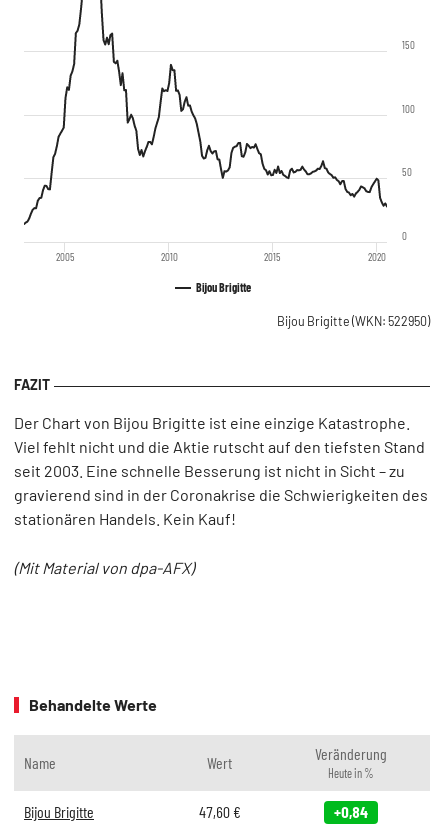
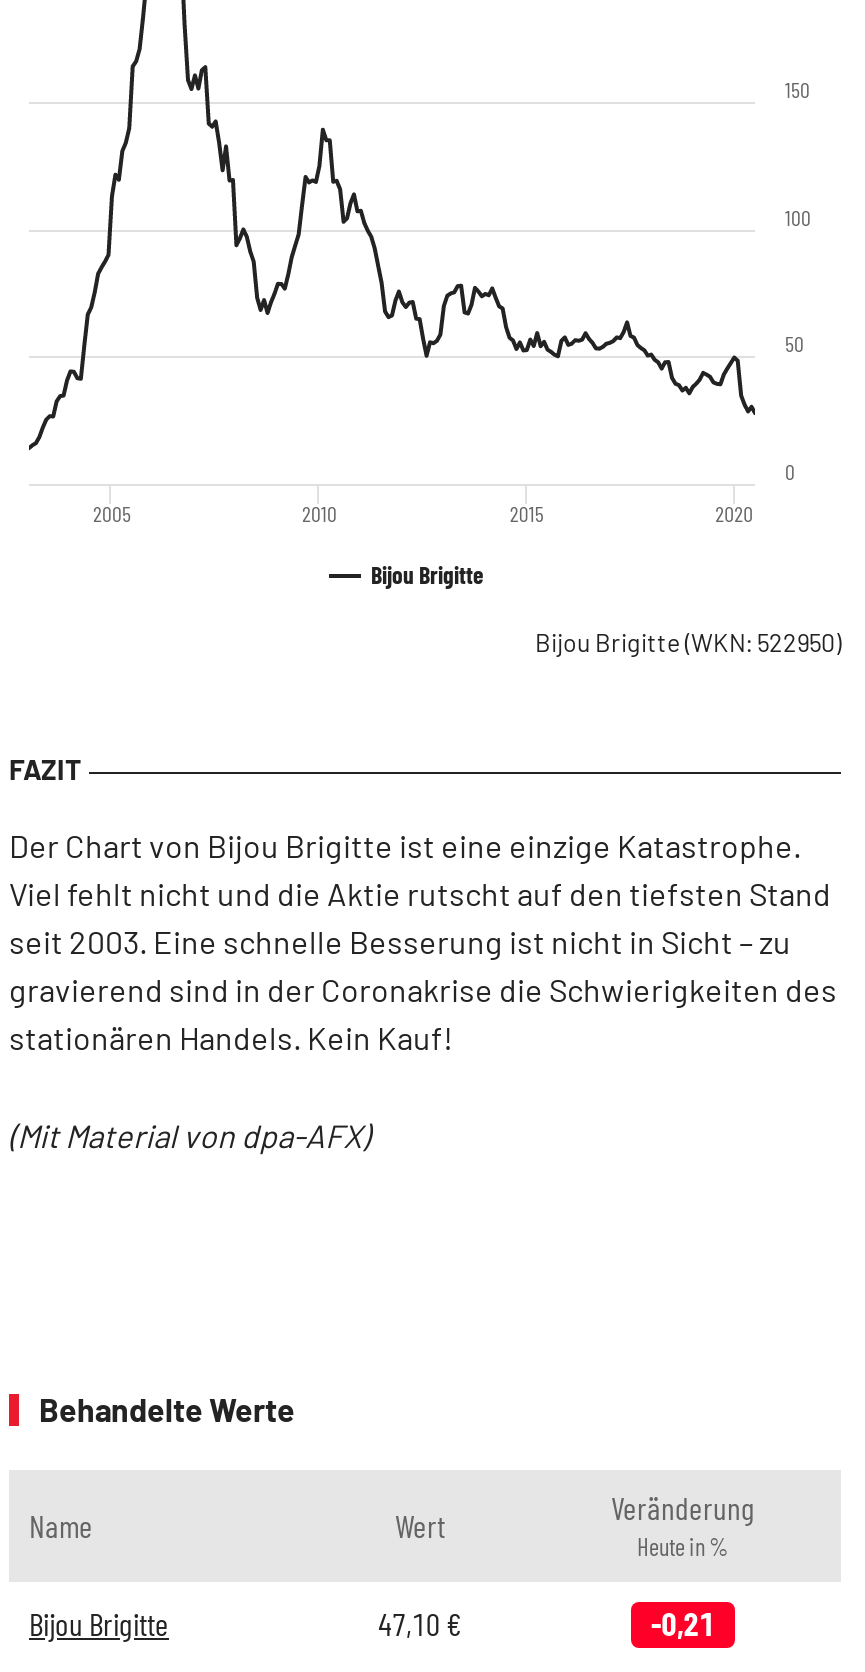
[198,802,240,821] 47,60 € -> [378,1604,462,1642] 47,10 €
[334,802,368,821] +0,84 -> [651,1604,715,1642] -0,21

